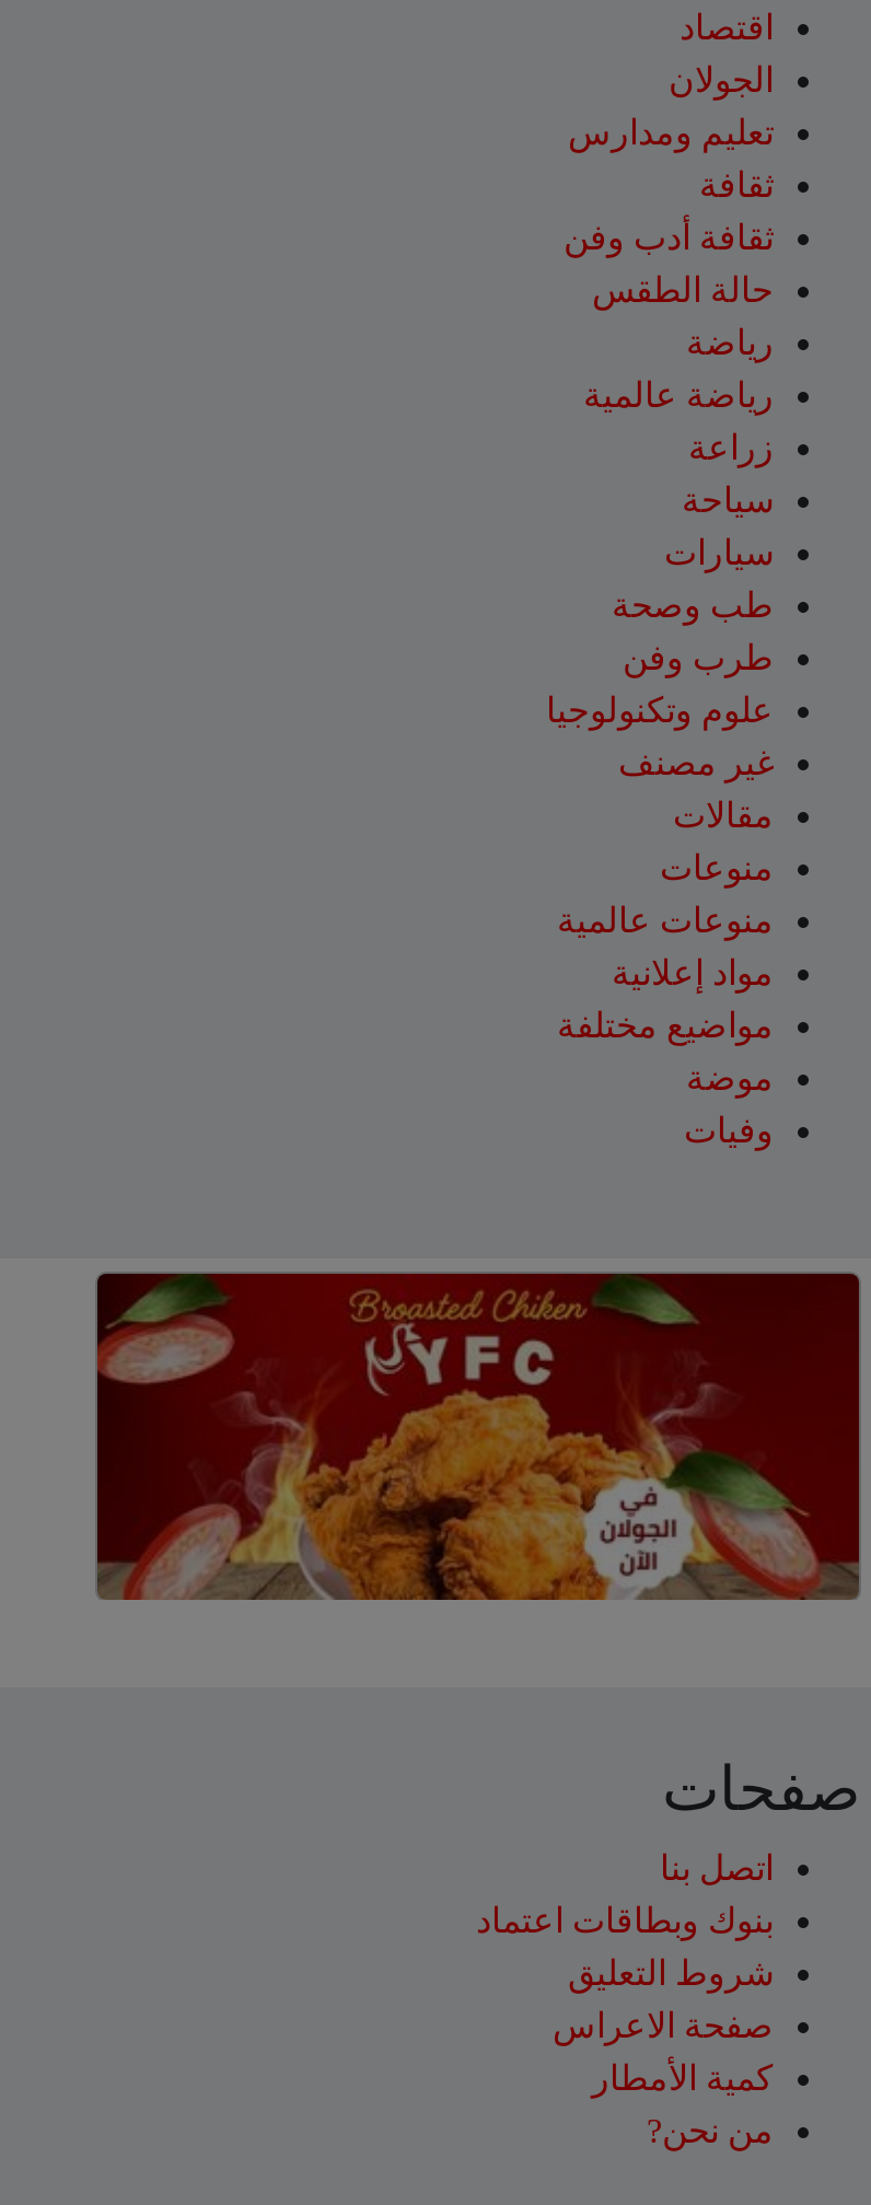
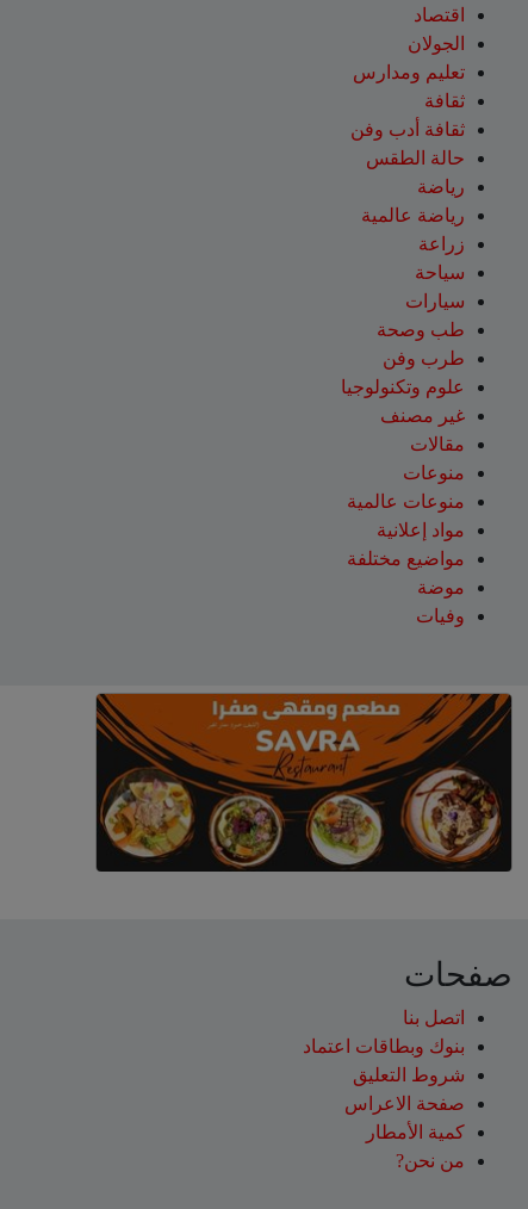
[95,1272,861,1602] [image] -> [95,693,513,873] [image]

